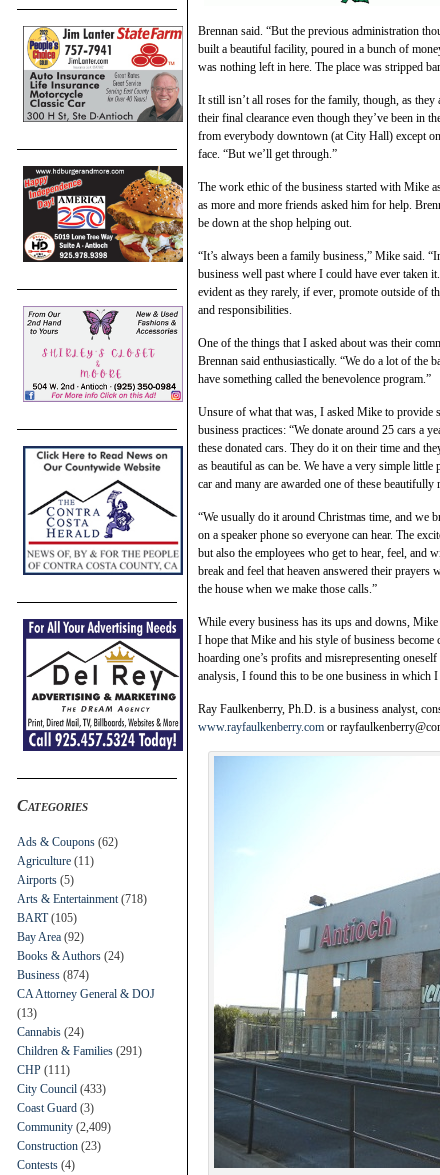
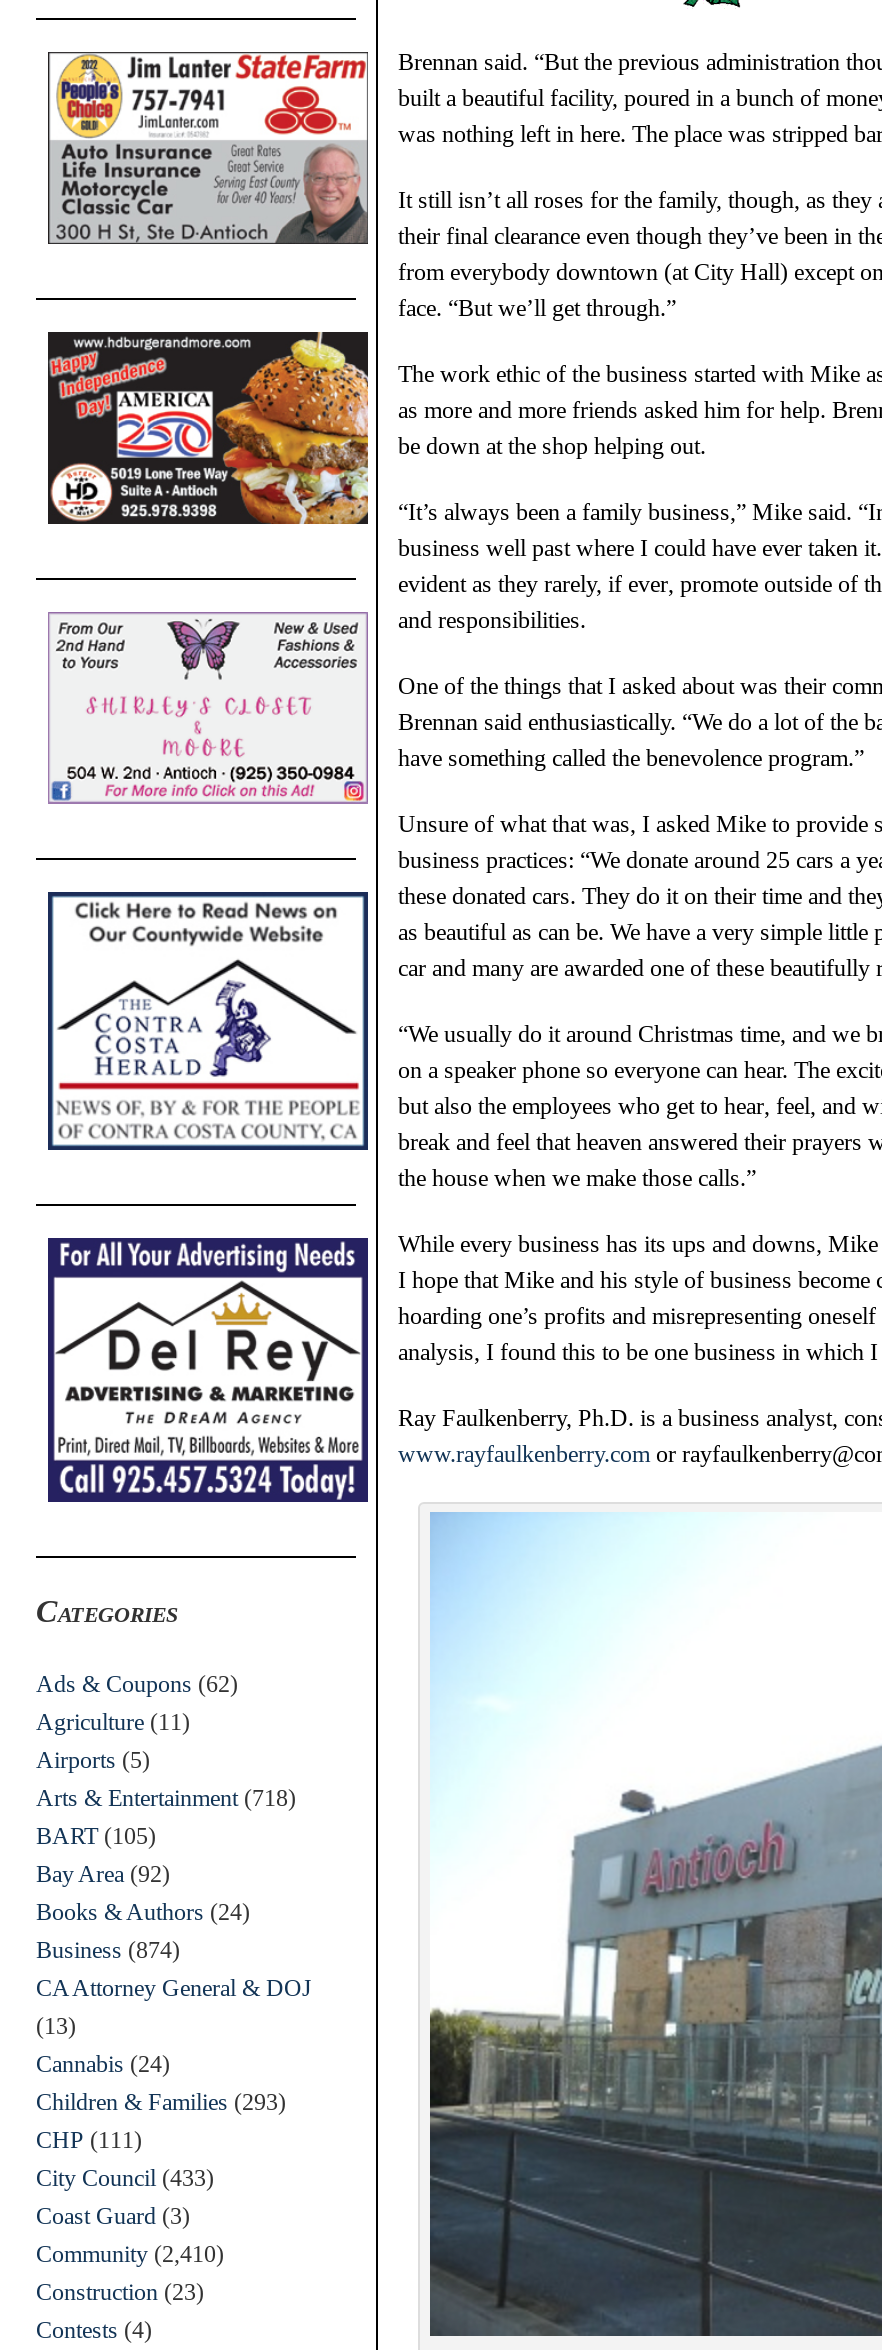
[17,1044,142,1058] Children & Families (291) -> [36,2088,286,2116] Children & Families (293)
[17,1120,111,1134] Community (2,409) -> [36,2240,224,2268] Community (2,410)

